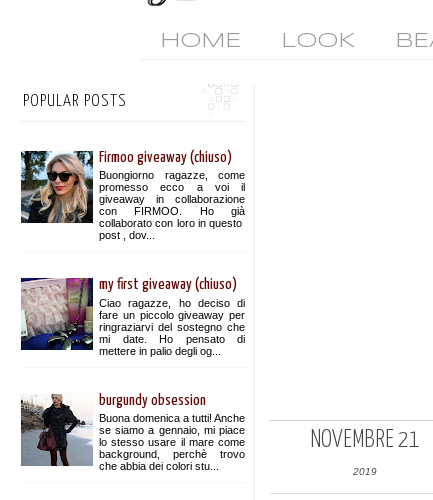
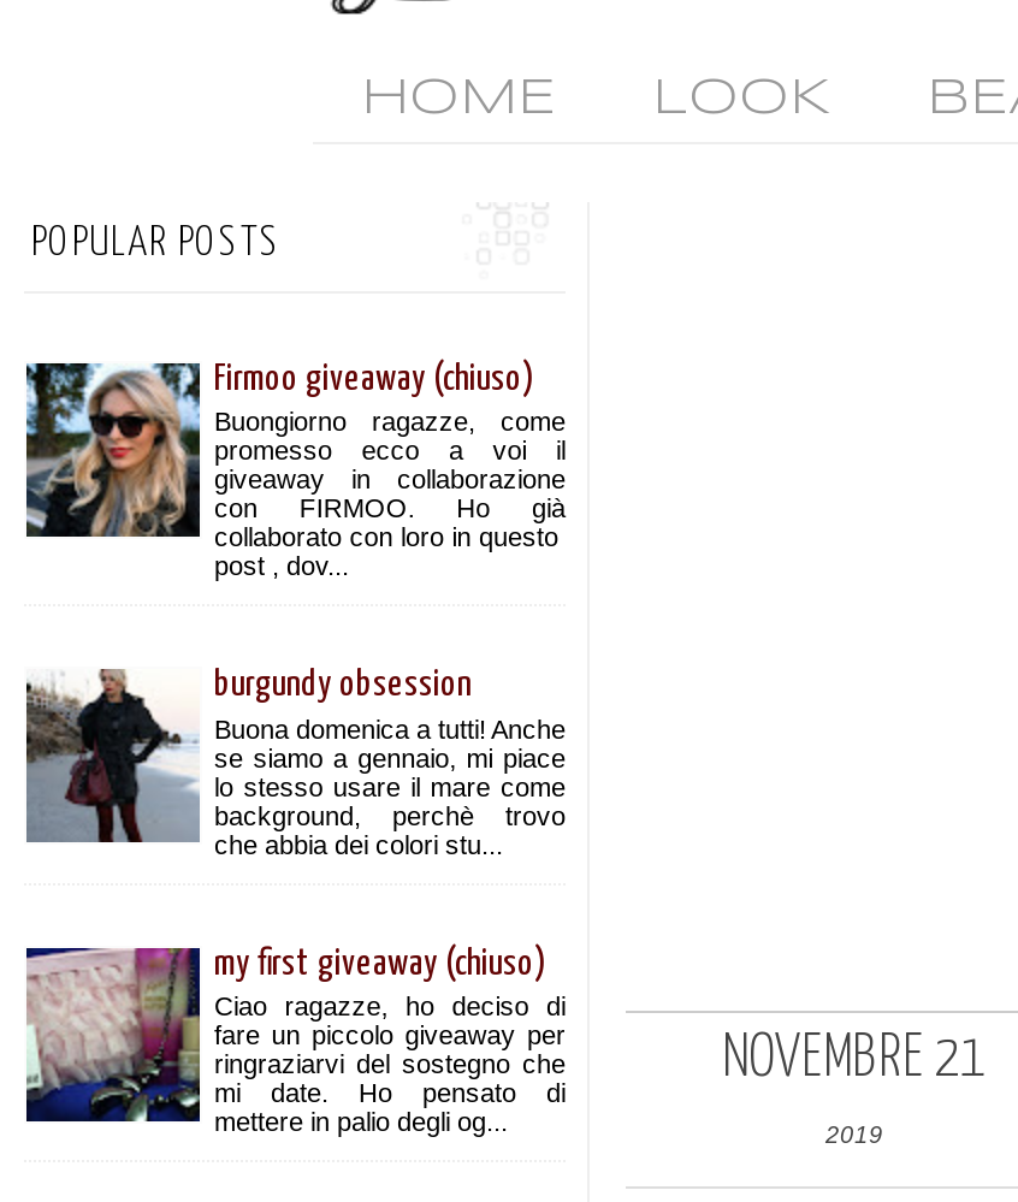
moved [19,277,245,357] -> [22,943,566,1136]: [image] | my first giveaway (chiuso) | Ciao ragazze, ho deciso di | fare un piccolo giveaway per | ringraziarvi del sostegno che | mi date. Ho pensato di | mettere in palio degli og...
moved [20,393,245,472] -> [24,668,566,858]: [image] | burgundy obsession | Buona domenica a tutti! Anche | se siamo a gennaio, mi piace | lo stesso usare il mare come | background, perchè trovo | che abbia dei colori stu...

